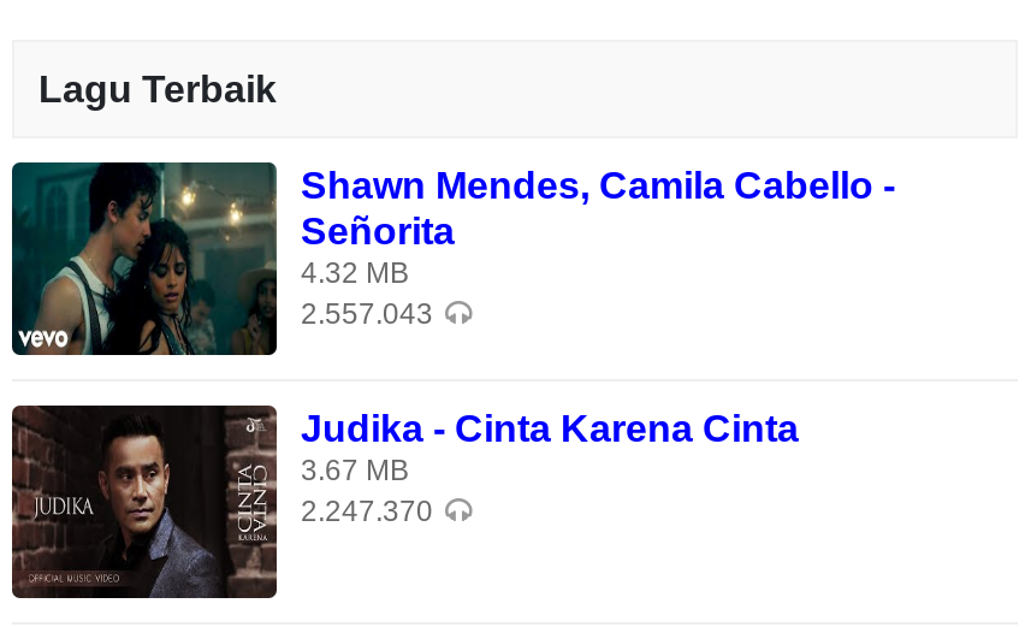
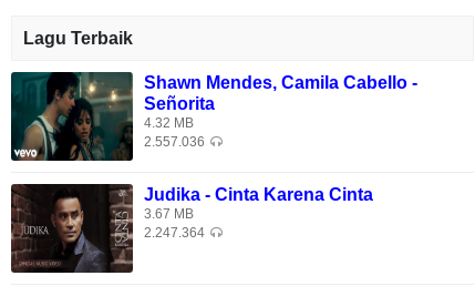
[301,298,433,332] 2.557.043 -> [144,135,205,150] 2.557.036
[301,496,433,529] 2.247.370 -> [144,225,205,241] 2.247.364

